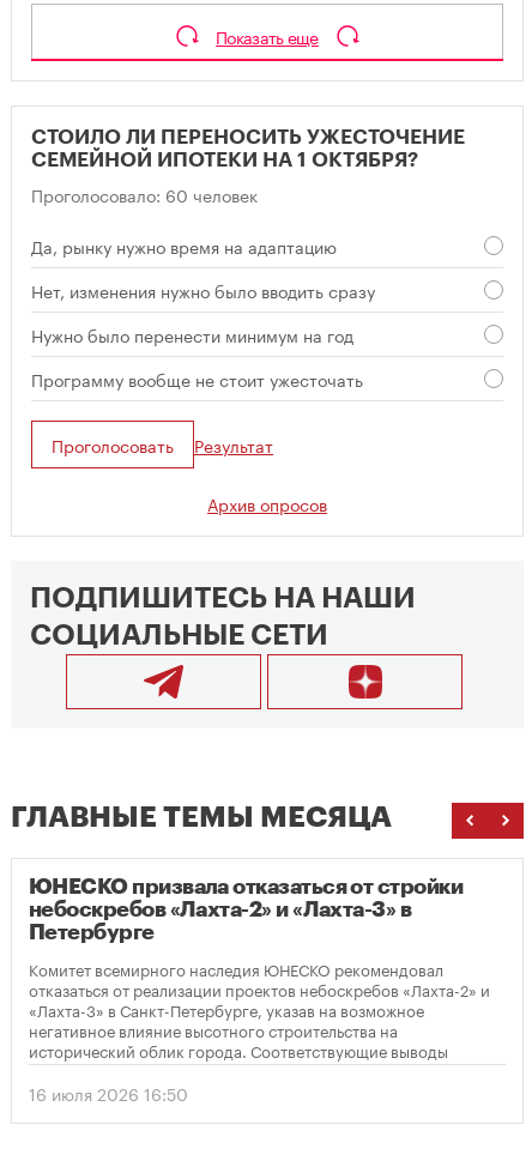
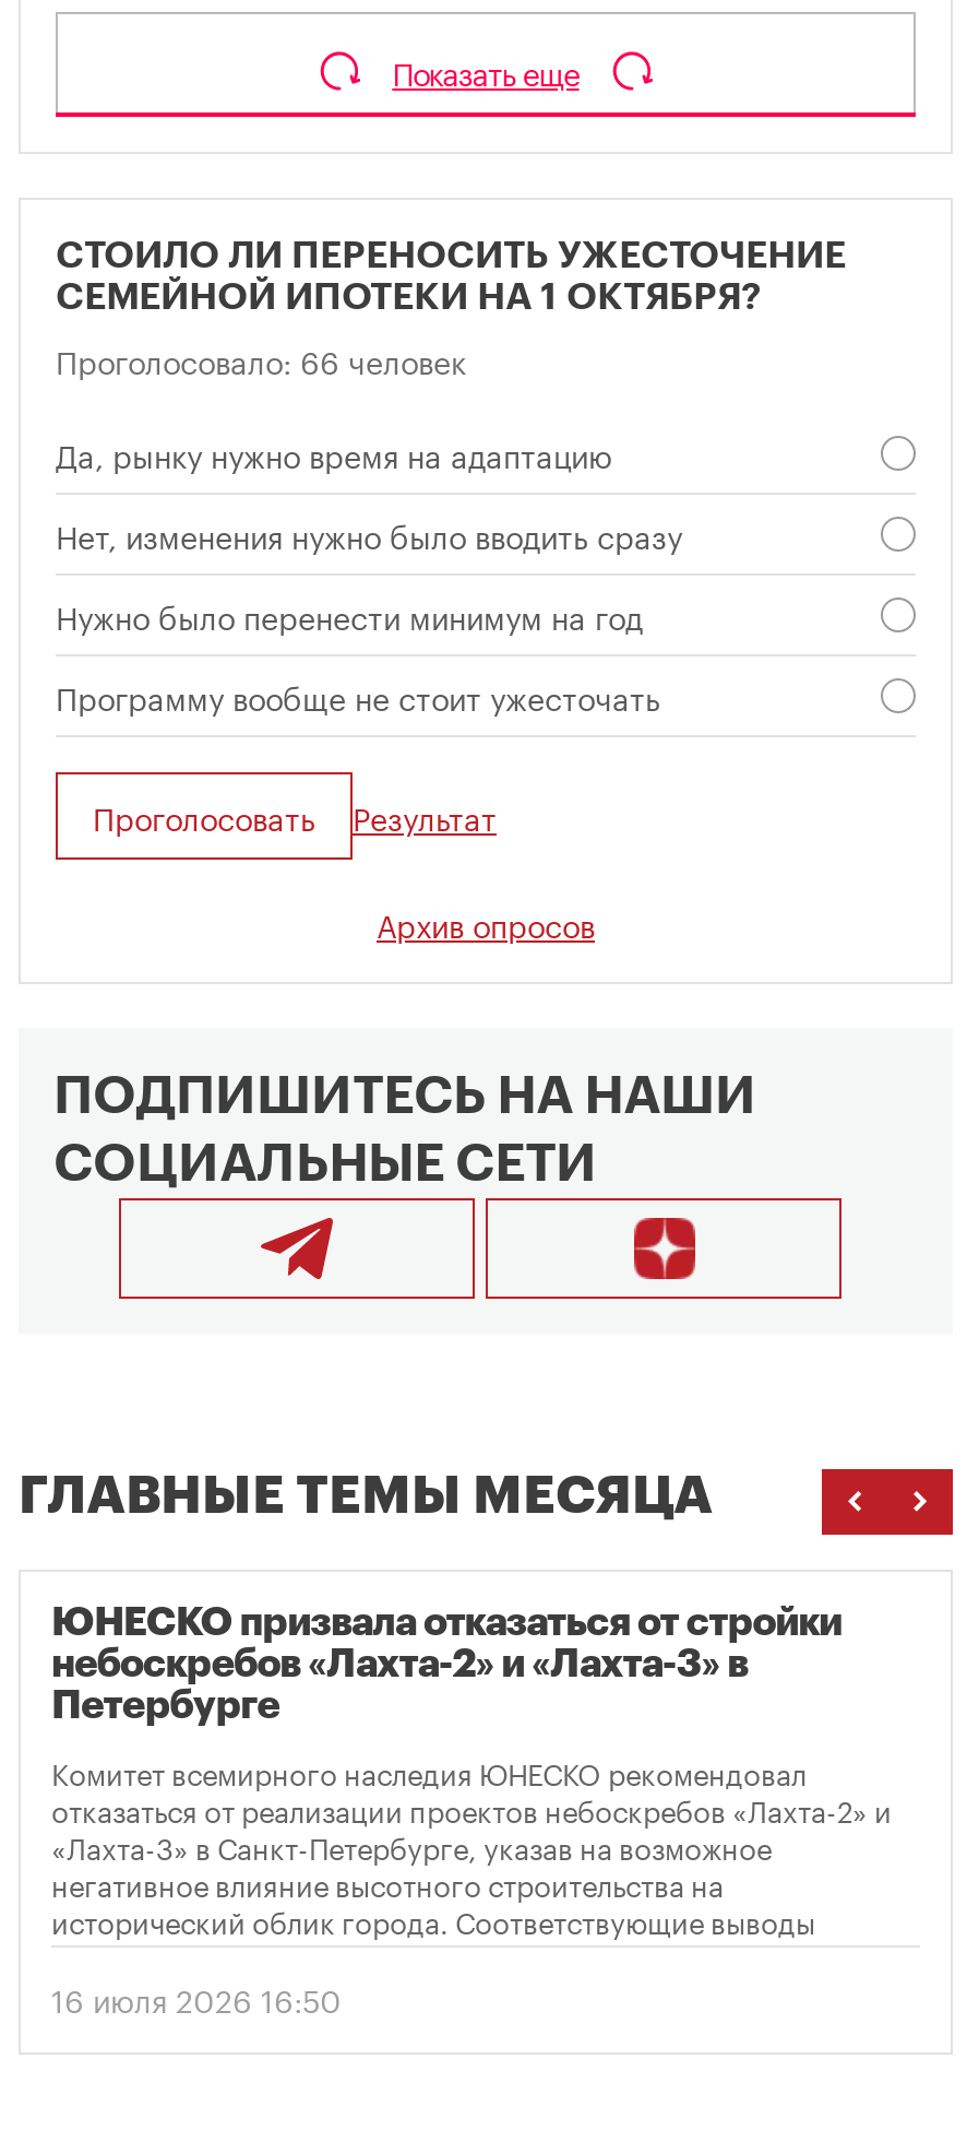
[31,181,258,208] Проголосовало: 60 человек -> [56,336,466,384] Проголосовало: 66 человек

